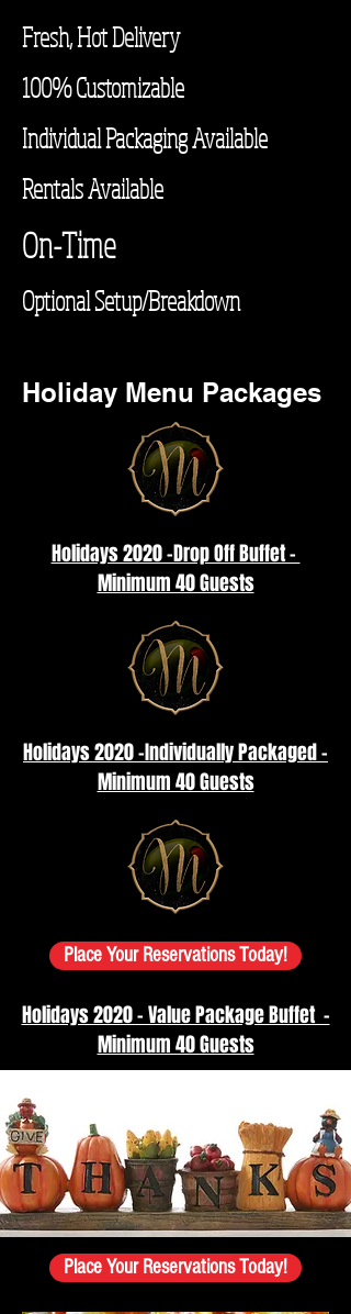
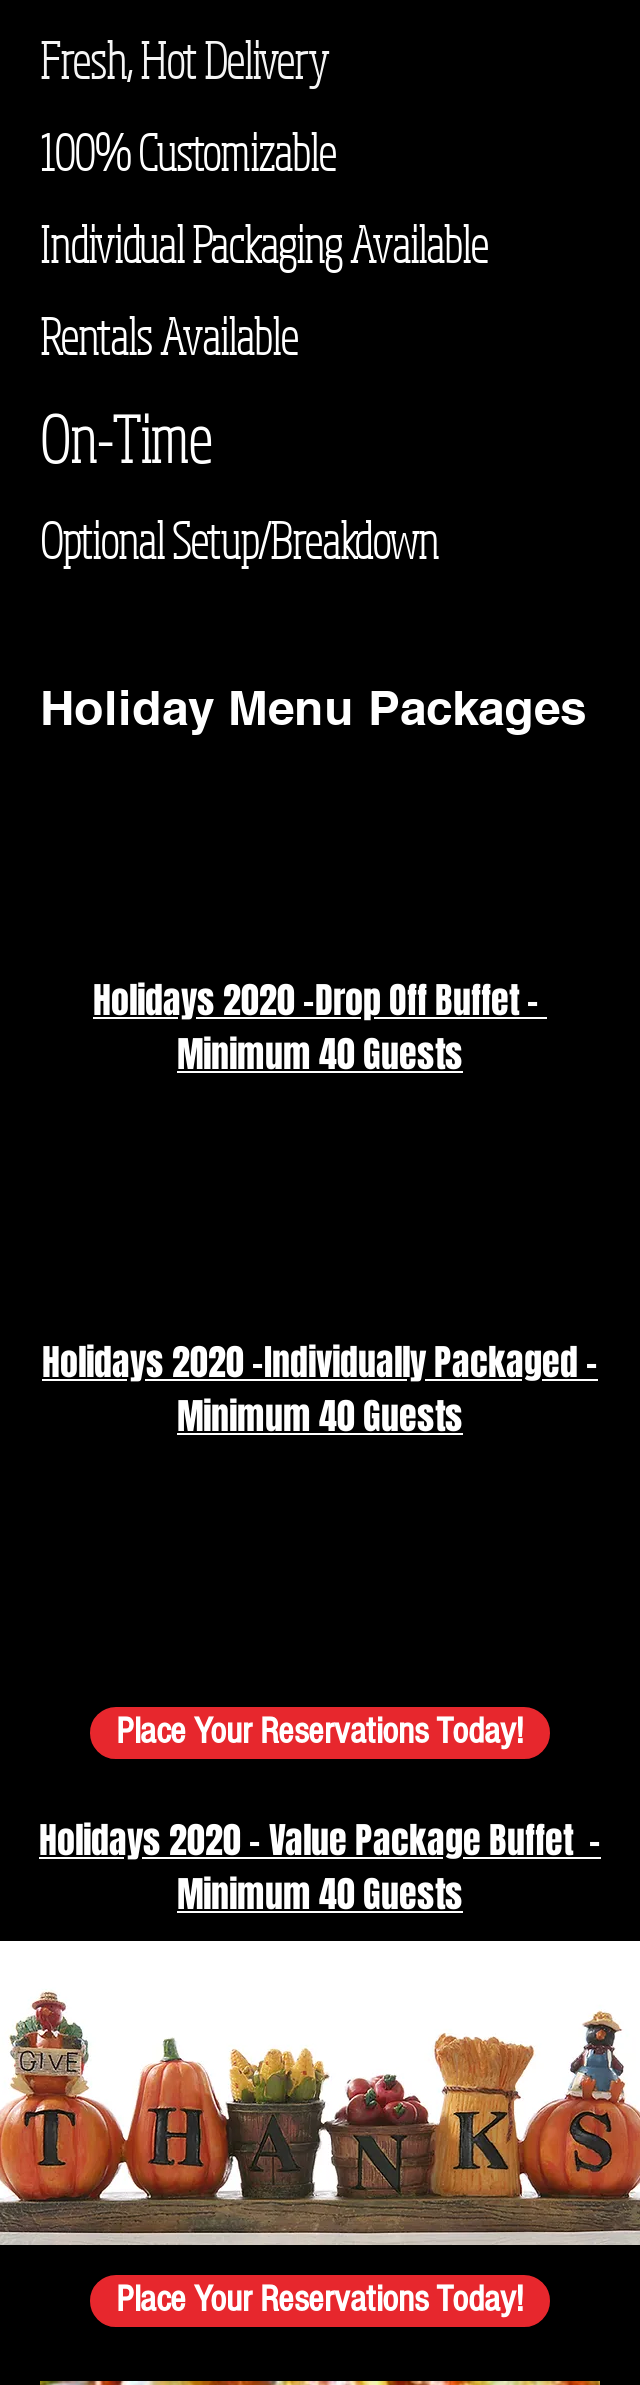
[127,421,224,516] [image] -> none
[127,620,224,715] [image] -> none
[127,819,224,914] [image] -> none

